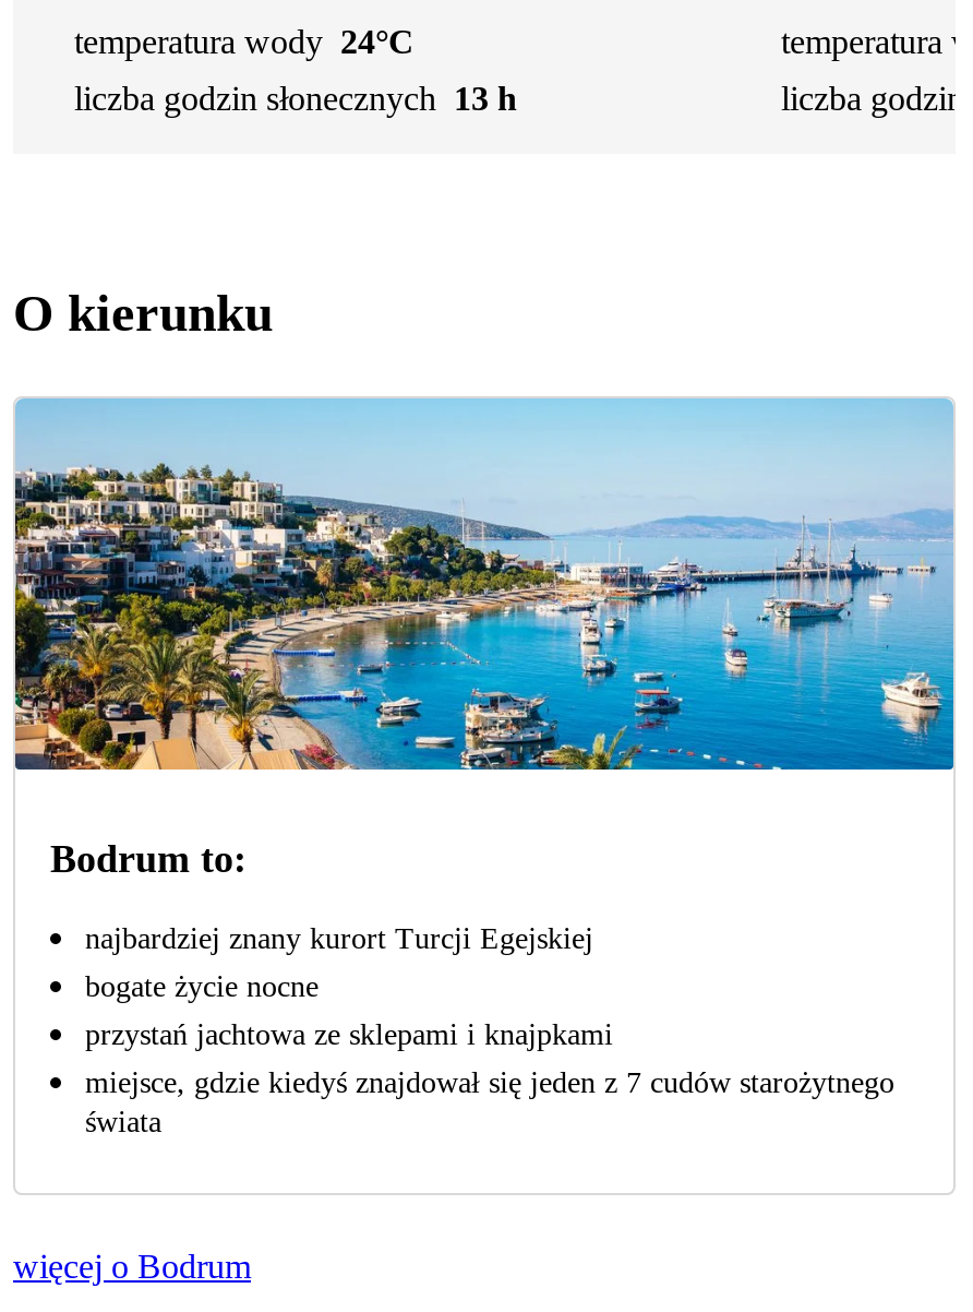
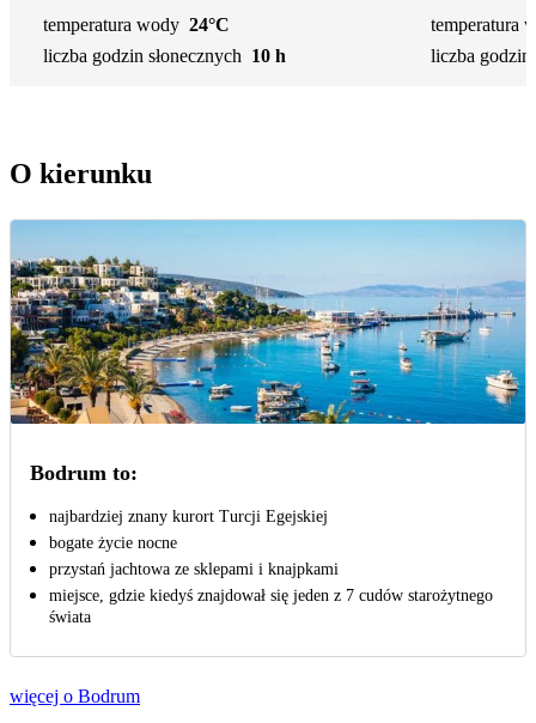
[74,80,517,117] liczba godzin słonecznych 13 h -> [43,46,286,66] liczba godzin słonecznych 10 h

